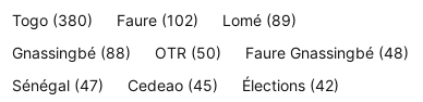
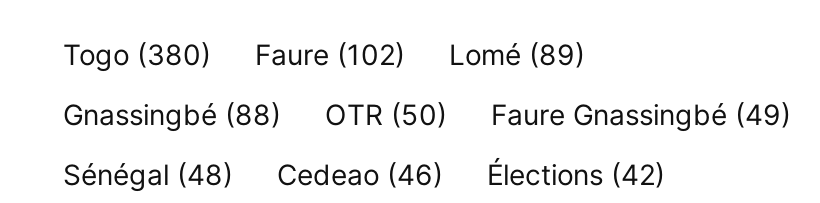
[245,44,409,62] Faure Gnassingbé (48) -> [491,97,791,131] Faure Gnassingbé (49)
[12,76,104,95] Sénégal (47) -> [63,157,233,191] Sénégal (48)
[128,76,218,95] Cedeao (45) -> [277,157,443,191] Cedeao (46)

